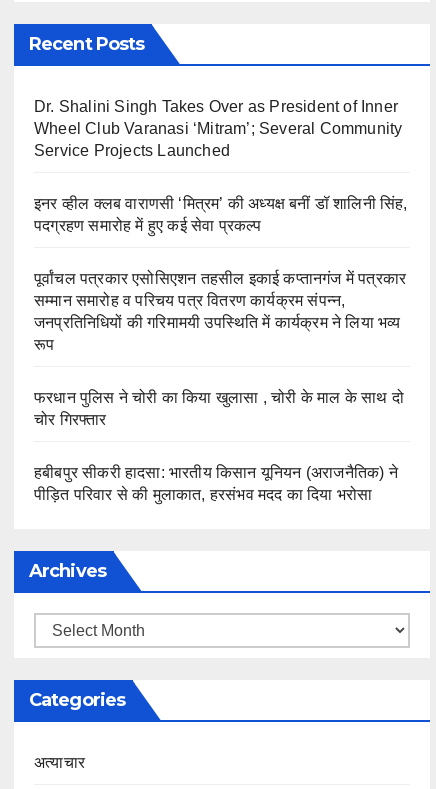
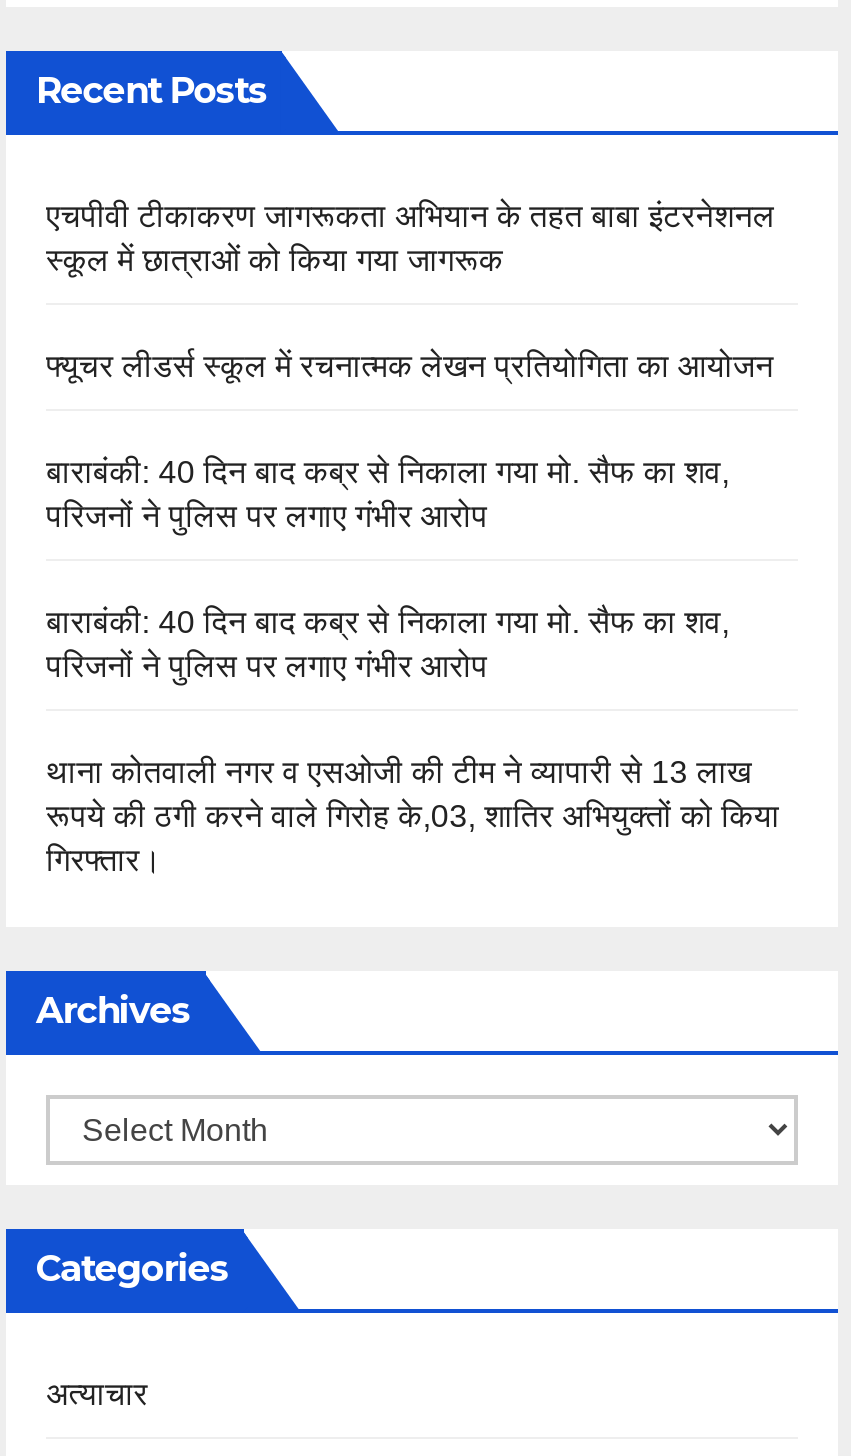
[34,98,402,159] Dr. Shalini Singh Takes Over as President of Inner | Wheel Club Varanasi ‘Mitram’; Several Community | Service Projects Launched -> [46,198,775,276] एचपीवी टीकाकरण जागरूकता अभियान के तहत बाबा इंटरनेशनल | स्कूल में छात्राओं को किया गया जागरूक
[34,195,408,234] इनर व्हील क्लब वाराणसी ‘मित्रम’ की अध्यक्ष बनीं डॉ शालिनी सिंह, | पदग्रहण समारोह में हुए कई सेवा प्रकल्प -> [46,348,774,382] फ्यूचर लीडर्स स्कूल में रचनात्मक लेखन प्रतियोगिता का आयोजन
[34,270,406,353] पूर्वांचल पत्रकार एसोसिएशन तहसील इकाई कप्तानगंज में पत्रकार | सम्मान समारोह व परिचय पत्र वितरण कार्यक्रम संपन्न, | जनप्रतिनिधियों की गरिमामयी उपस्थिति में कार्यक्रम ने लिया भव्य | रूप -> [46,454,730,532] बाराबंकी: 40 दिन बाद कब्र से निकाला गया मो. सैफ का शव, | परिजनों ने पुलिस पर लगाए गंभीर आरोप
[34,389,404,428] फरधान पुलिस ने चोरी का किया खुलासा , चोरी के माल के साथ दो | चोर गिरफ्तार -> [46,604,730,682] बाराबंकी: 40 दिन बाद कब्र से निकाला गया मो. सैफ का शव, | परिजनों ने पुलिस पर लगाए गंभीर आरोप
[34,464,398,503] हबीबपुर सीकरी हादसा: भारतीय किसान यूनियन (अराजनैतिक) ने | पीड़ित परिवार से की मुलाकात, हरसंभव मदद का दिया भरोसा -> [46,754,780,876] थाना कोतवाली नगर व एसओजी की टीम ने व्यापारी से 13 लाख | रूपये की ठगी करने वाले गिरोह के,03, शातिर अभियुक्तों को किया | गिरफ्तार।

